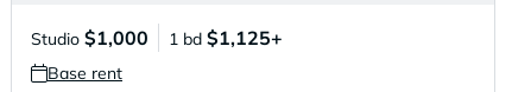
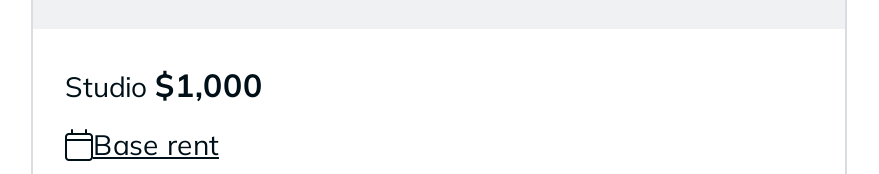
[169,26,283,50] 1 bd $1,125+ -> none

